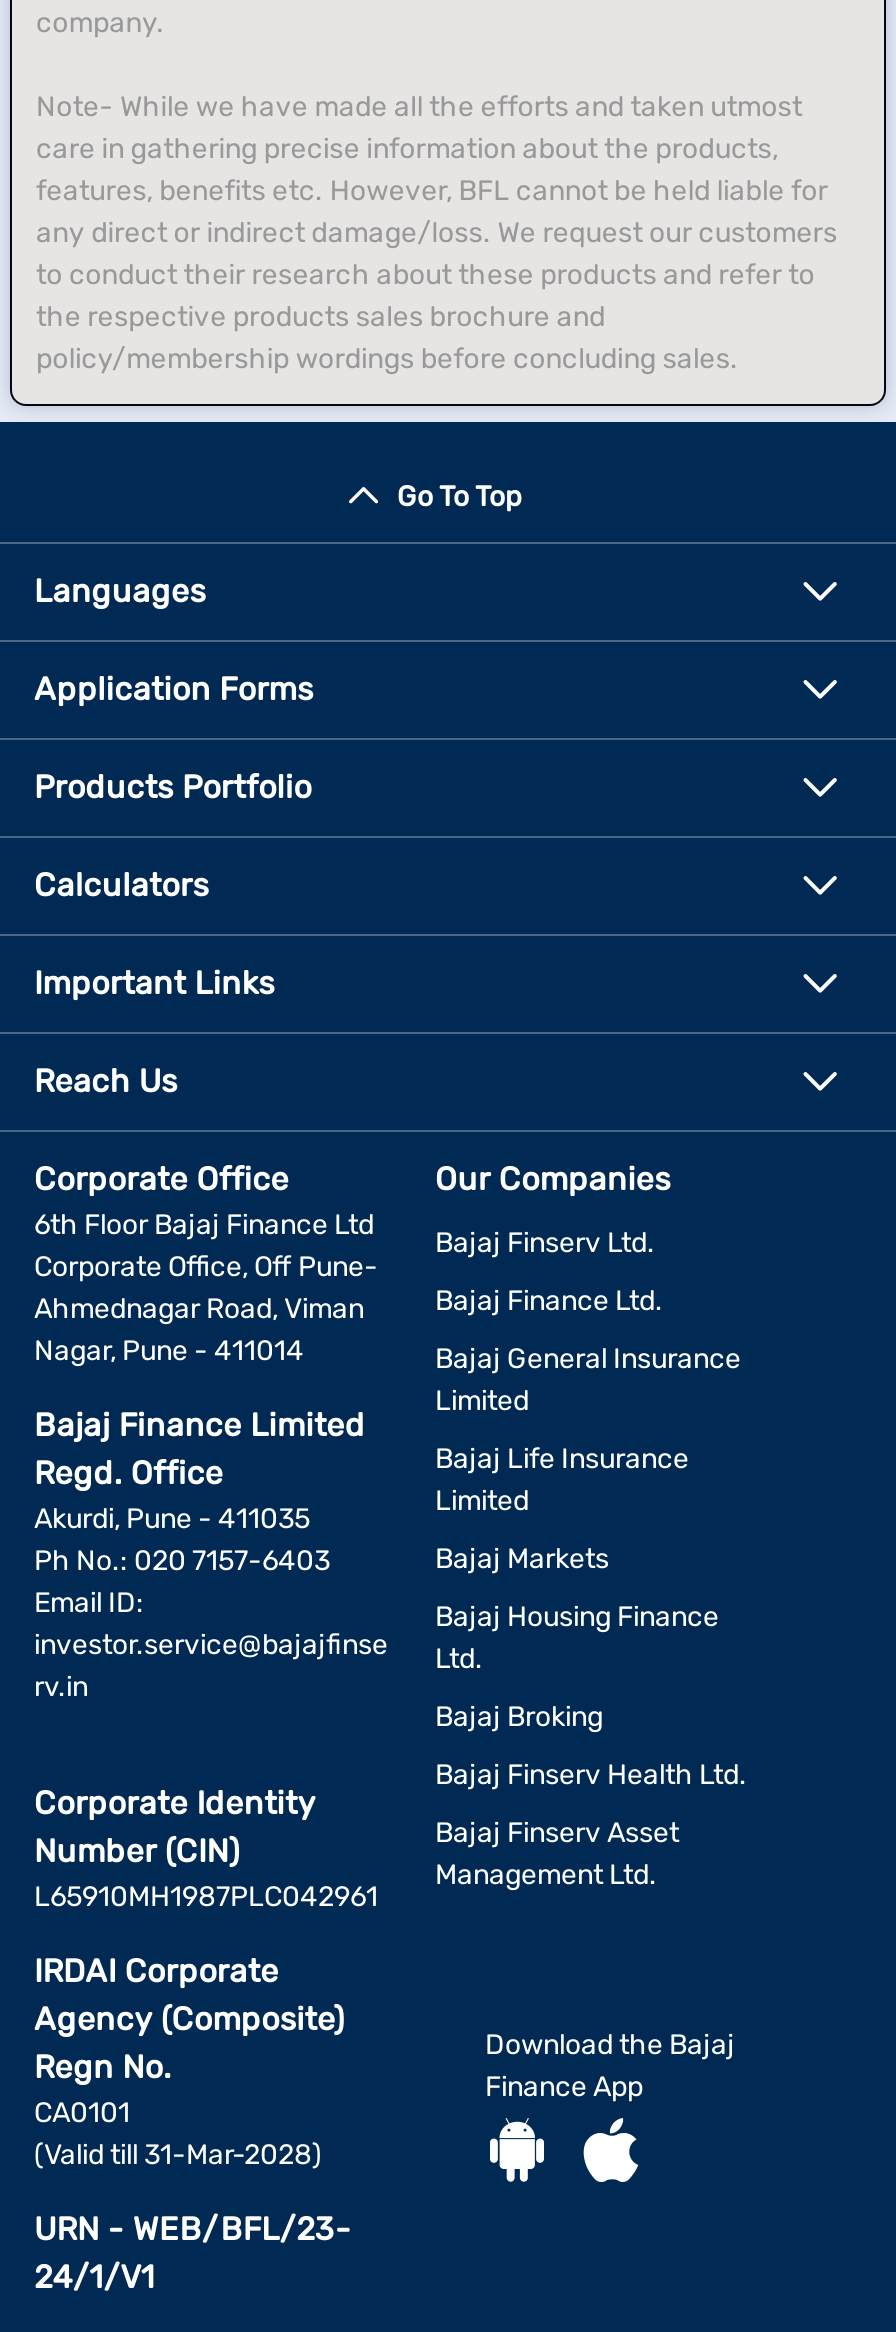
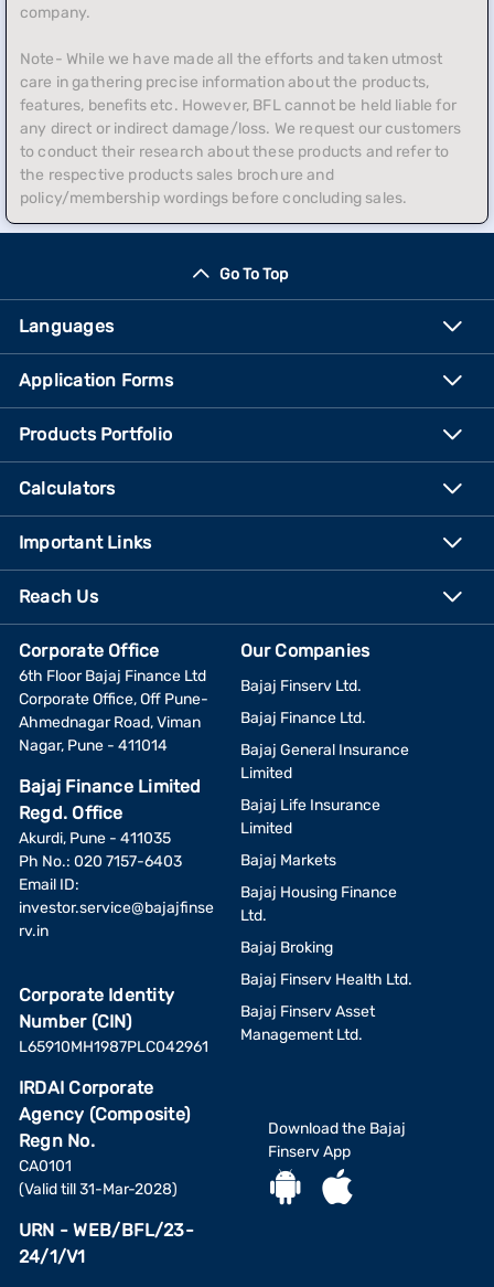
[485,2070,643,2104] Finance App -> [267,1143,350,1161] Finserv App

